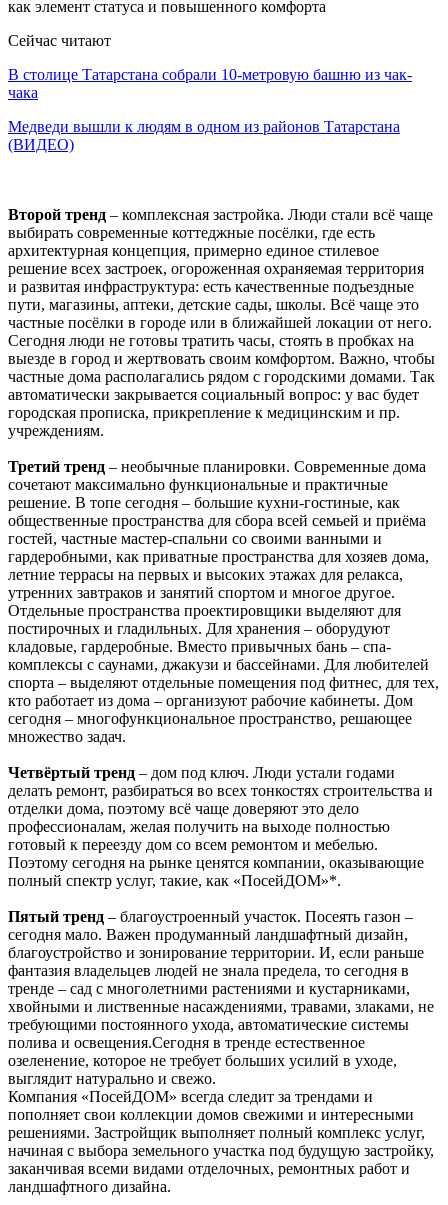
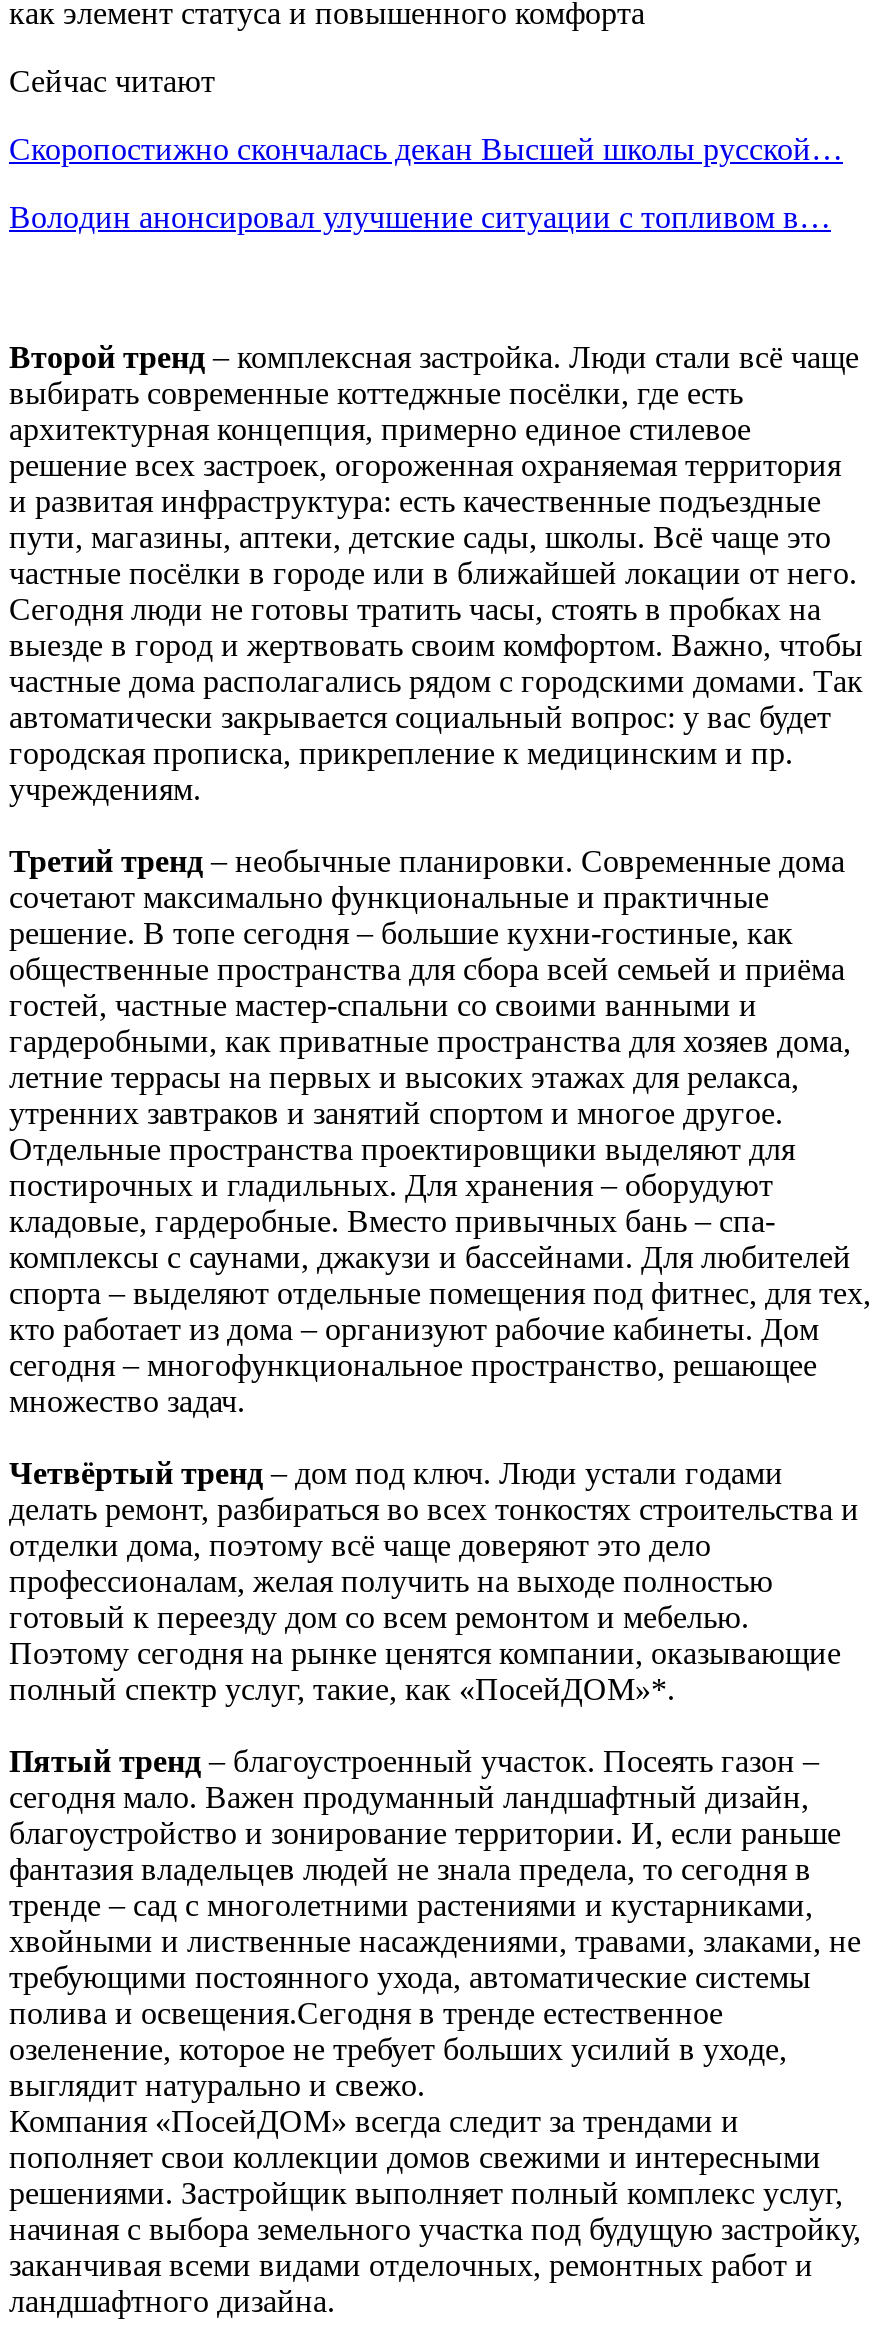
[8,66,412,101] В столице Татарстана собрали 10-метровую башню из чак- | чака -> [9,132,843,166] Скоропостижно скончалась декан Высшей школы русской…
[8,118,400,153] Медведи вышли к людям в одном из районов Татарстана | (ВИДЕО) -> [9,200,831,234] Володин анонсировал улучшение ситуации с топливом в…

